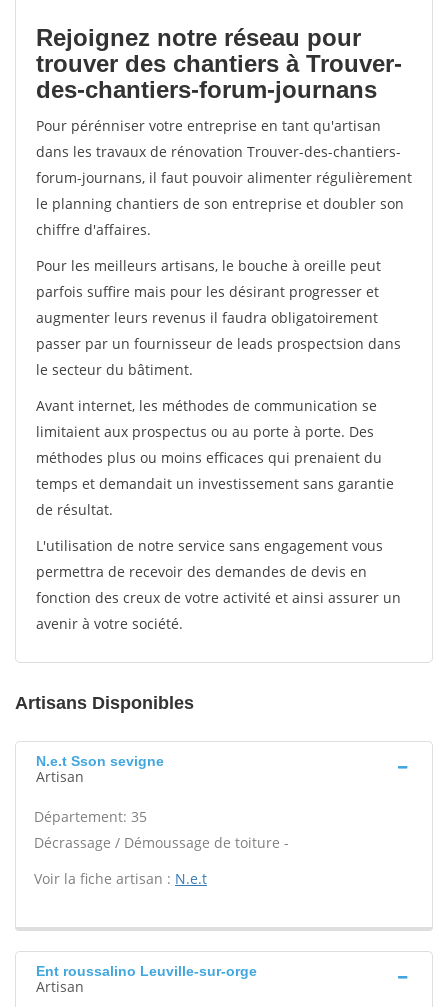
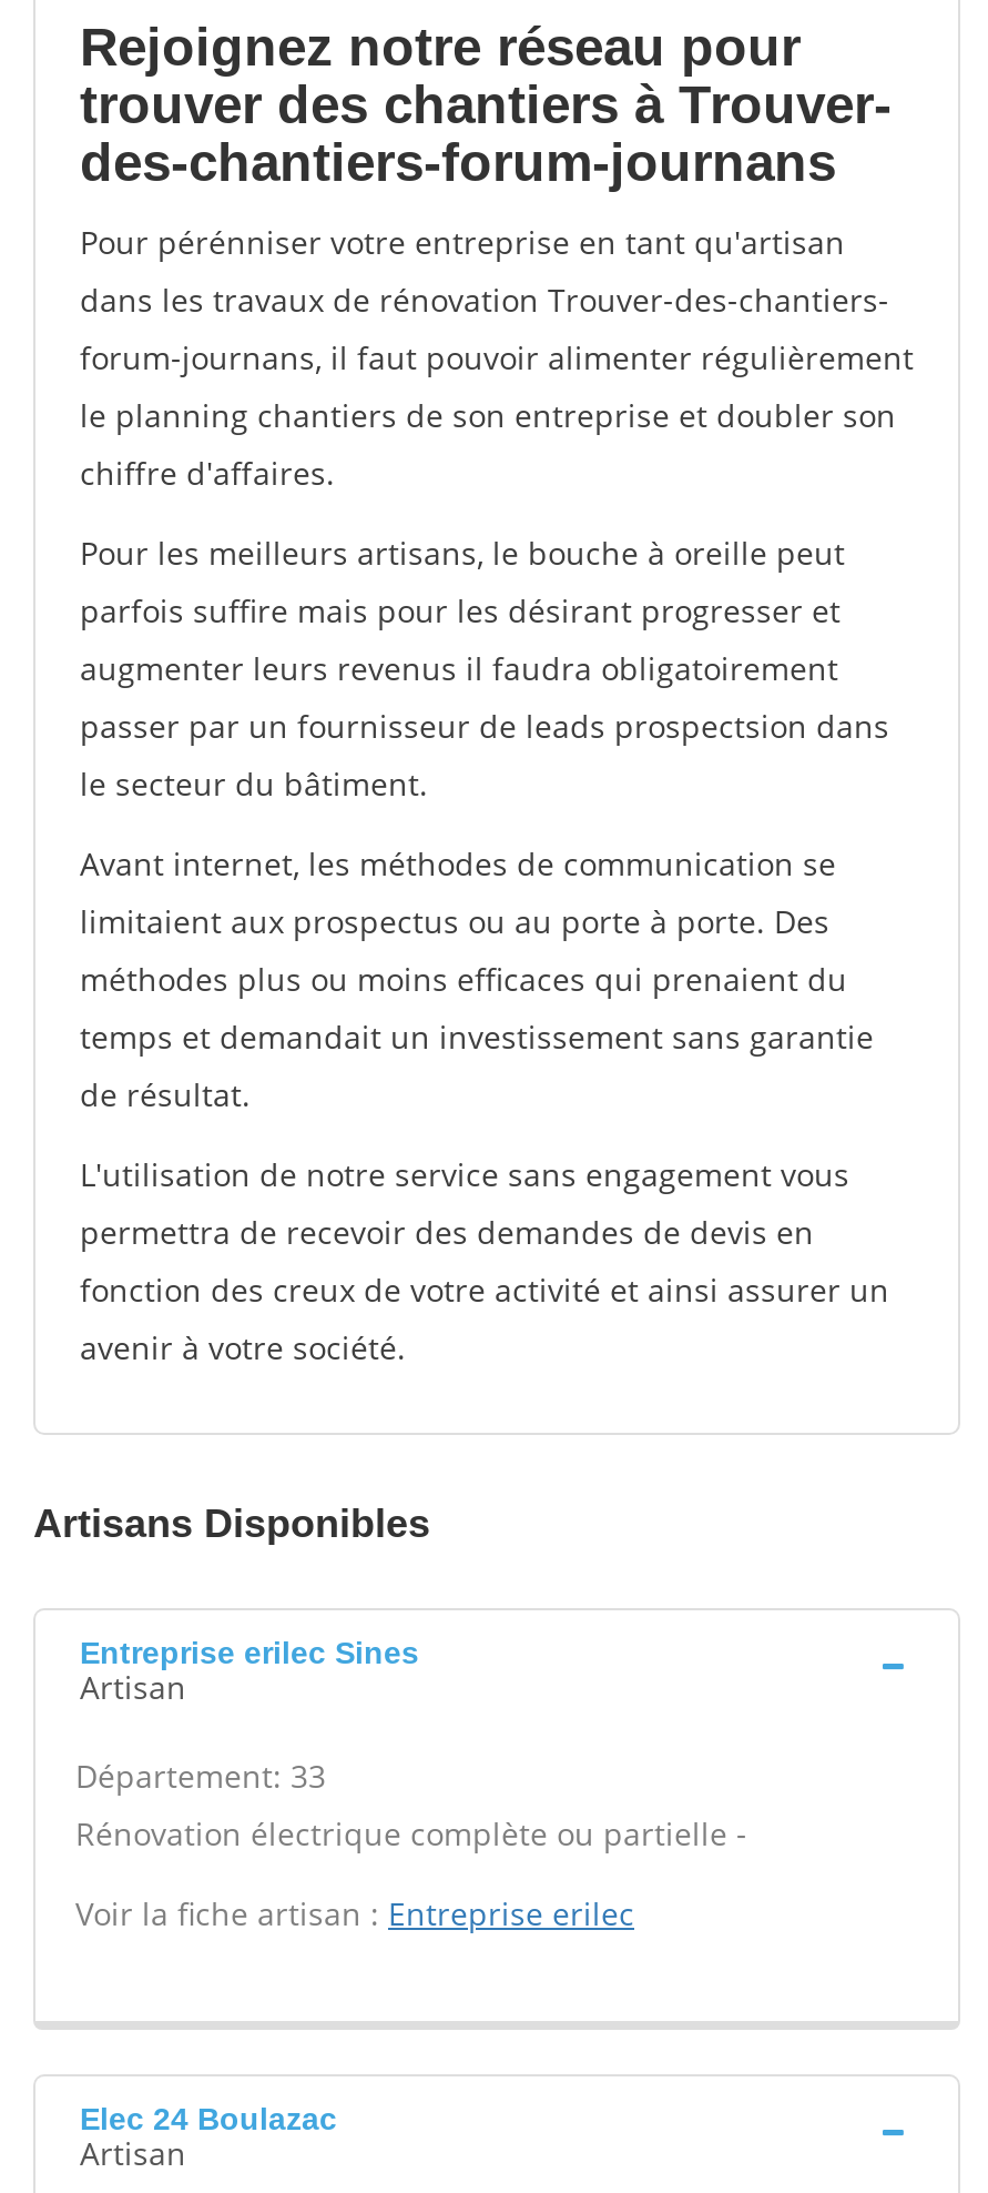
[36,753,164,769] N.e.t Sson sevigne -> [80,1635,419,1670] Entreprise erilec Sines
[34,807,289,852] Département: 35 | Décrassage / Démoussage de toiture - -> [75,1755,747,1855] Département: 33 | Rénovation électrique complète ou partielle -
[34,869,207,888] Voir la fiche artisan : N.e.t -> [75,1892,634,1934] Voir la fiche artisan : Entreprise erilec
[36,963,257,979] Ent roussalino Leuville-sur-orge -> [80,2101,337,2136] Elec 24 Boulazac

